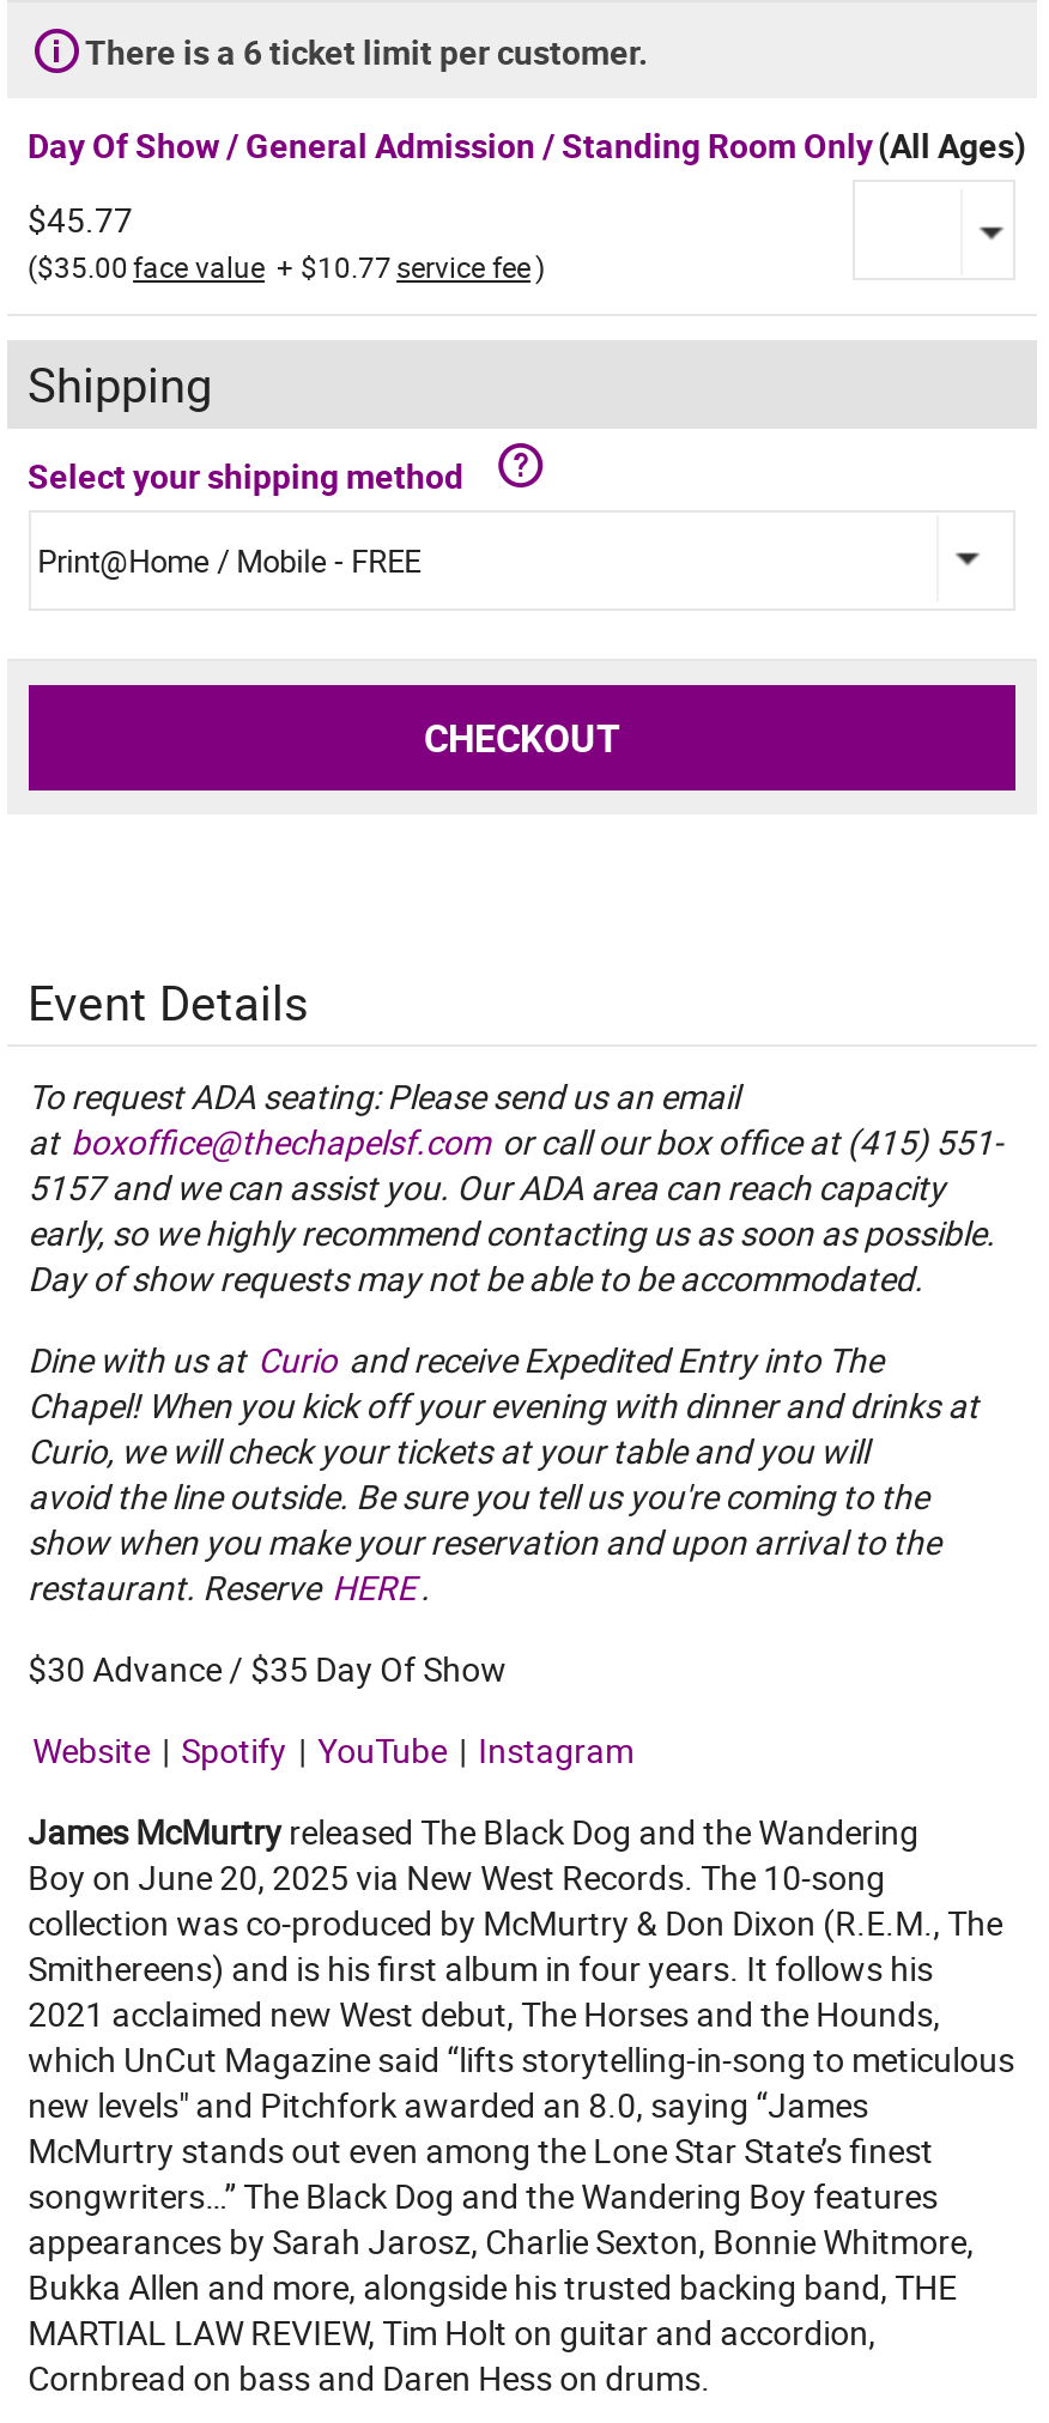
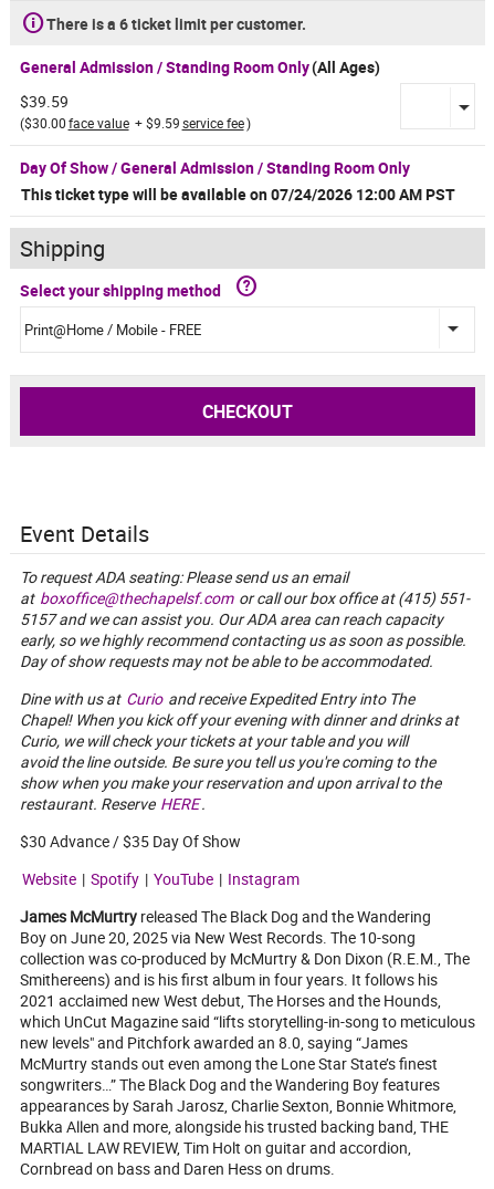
[28,121,1026,284] Day Of Show / General Admission / Standing Room Only (All Ages) | $45.77 | ($35.00 face value + $10.77 service fee ) -> [19,56,455,204] General Admission / Standing Room Only (All Ages) | $39.59 | ($30.00 face value + $9.59 service fee ) | Day Of Show / General Admission / Standing Room Only | This ticket type will be available on 07/24/2026 12:00 AM PST

